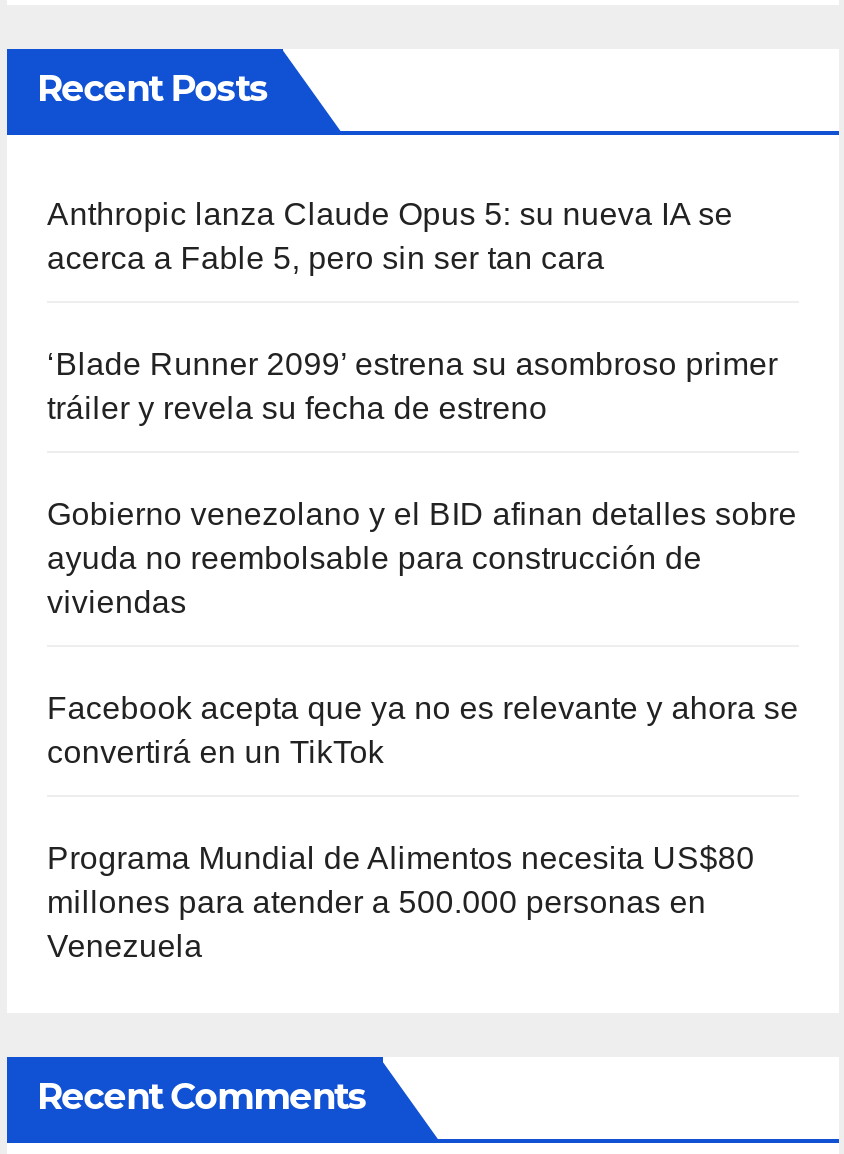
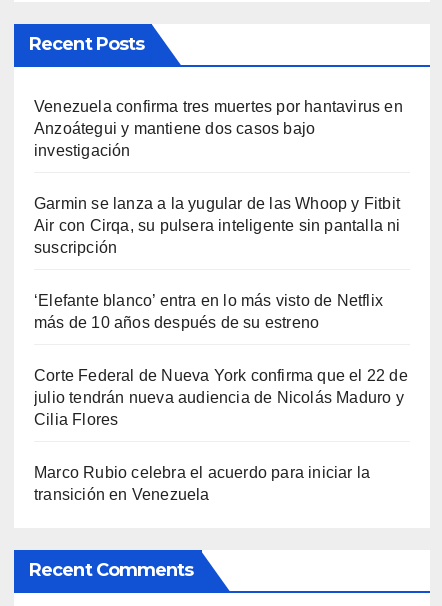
[47,196,733,274] Anthropic lanza Claude Opus 5: su nueva IA se | acerca a Fable 5, pero sin ser tan cara -> [34,97,403,158] Venezuela confirma tres muertes por hantavirus en | Anzoátegui y mantiene dos casos bajo | investigación
[47,346,778,424] ‘Blade Runner 2099’ estrena su asombroso primer | tráiler y revela su fecha de estreno -> [34,194,401,255] Garmin se lanza a la yugular de las Whoop y Fitbit | Air con Cirqa, su pulsera inteligente sin pantalla ni | suscripción
[47,496,797,618] Gobierno venezolano y el BID afinan detalles sobre | ayuda no reembolsable para construcción de | viviendas -> [34,291,383,330] ‘Elefante blanco’ entra en lo más visto de Netflix | más de 10 años después de su estreno
[47,690,799,768] Facebook acepta que ya no es relevante y ahora se | convertirá en un TikTok -> [34,366,408,427] Corte Federal de Nueva York confirma que el 22 de | julio tendrán nueva audiencia de Nicolás Maduro y | Cilia Flores
[47,840,755,962] Programa Mundial de Alimentos necesita US$80 | millones para atender a 500.000 personas en | Venezuela -> [34,463,370,502] Marco Rubio celebra el acuerdo para iniciar la | transición en Venezuela

